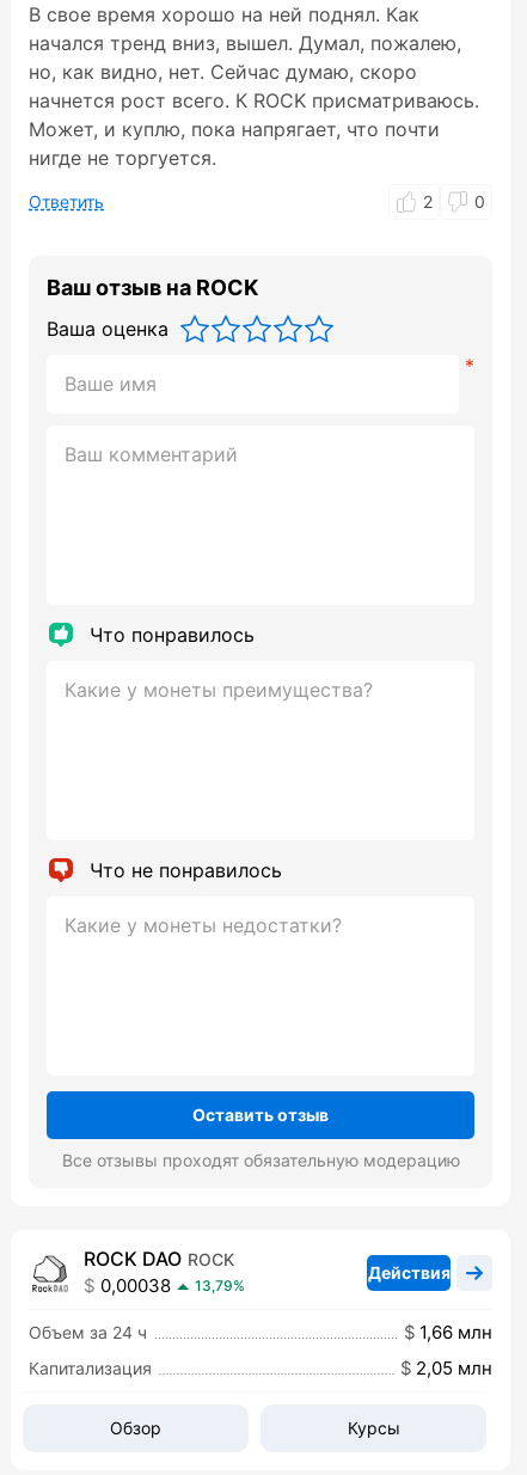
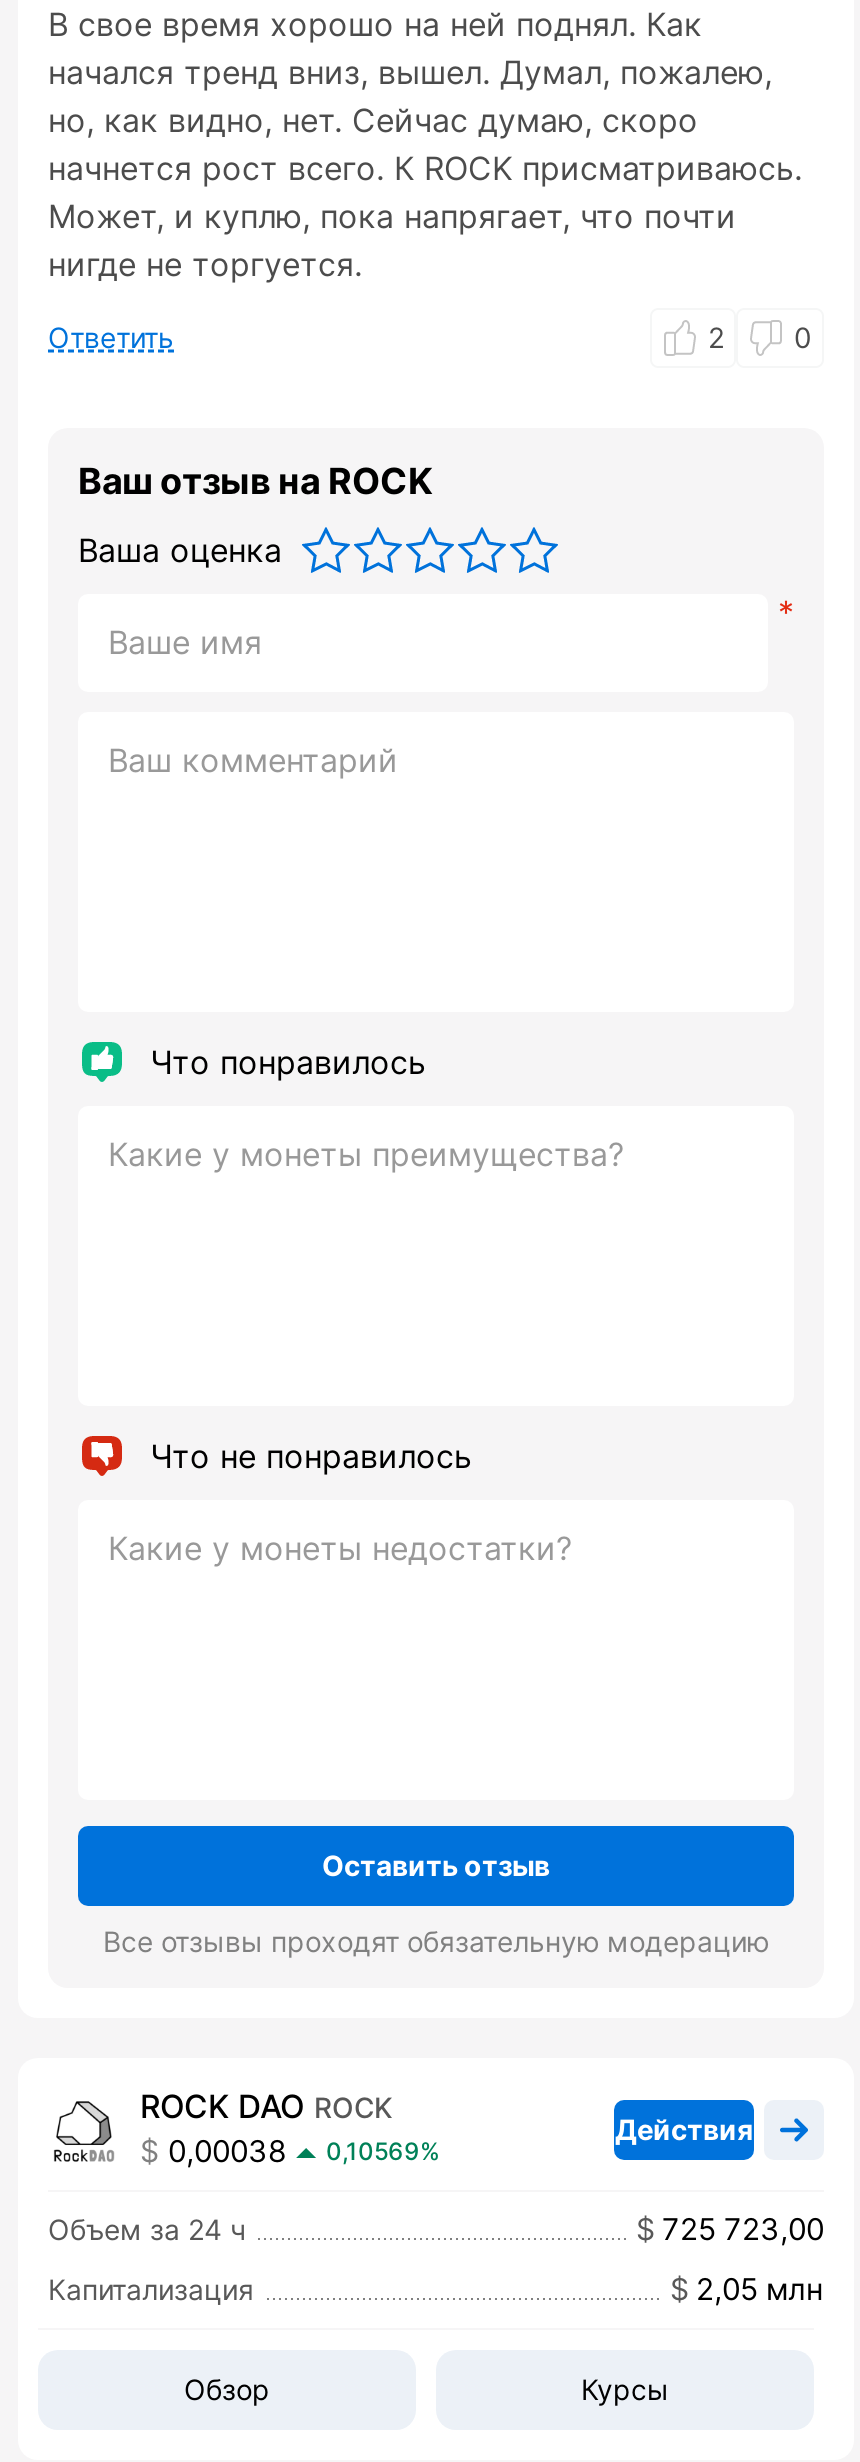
[96,1275,245,1297] 0,00038 13,79% -> [160,2133,440,2171] 0,00038 0,10569%
[419,1321,492,1344] 1,66 млн -> [662,2211,824,2249] 725 723,00

